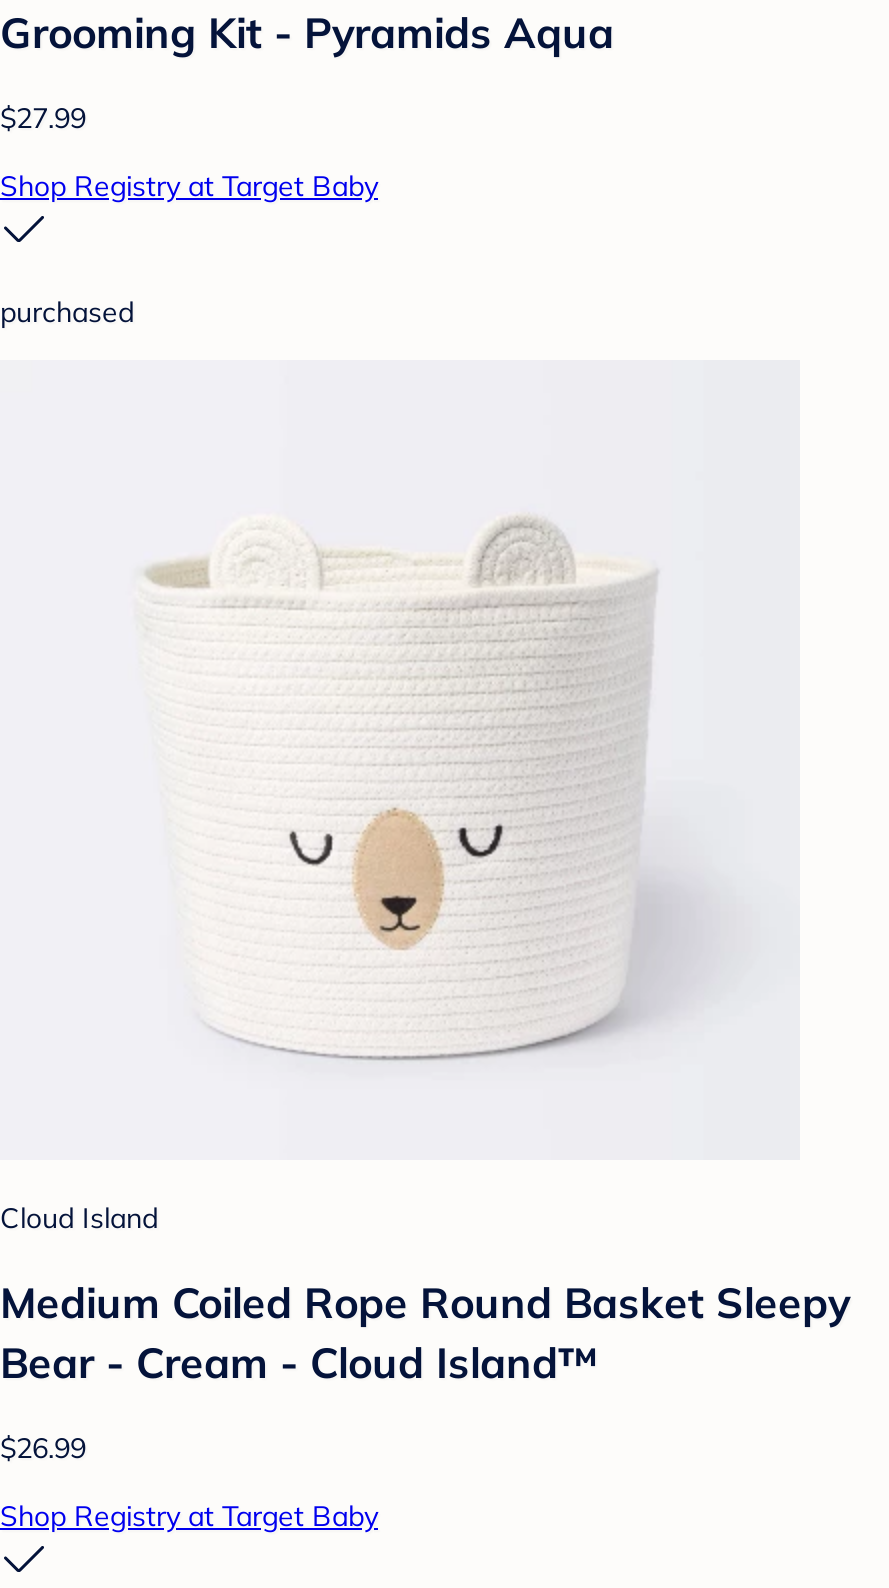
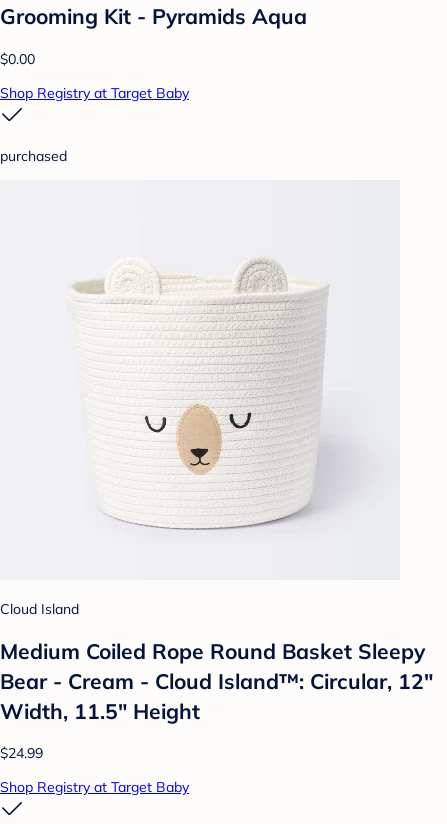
[0,99,86,135] $27.99 -> [0,50,35,68] $0.00
[0,1336,598,1388] Bear - Cream - Cloud Island™ -> [0,668,433,724] Bear - Cream - Cloud Island™: Circular, 12" | Width, 11.5" Height
[0,1429,86,1465] $26.99 -> [0,744,43,762] $24.99

